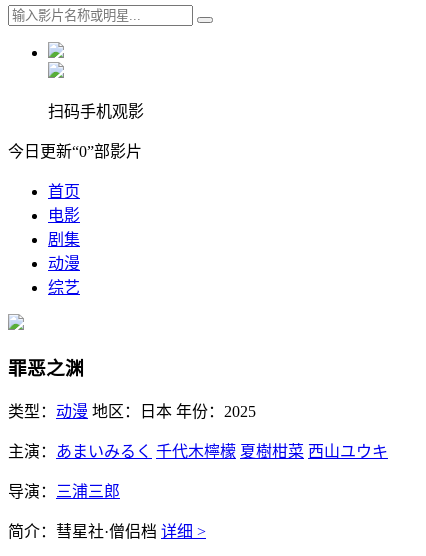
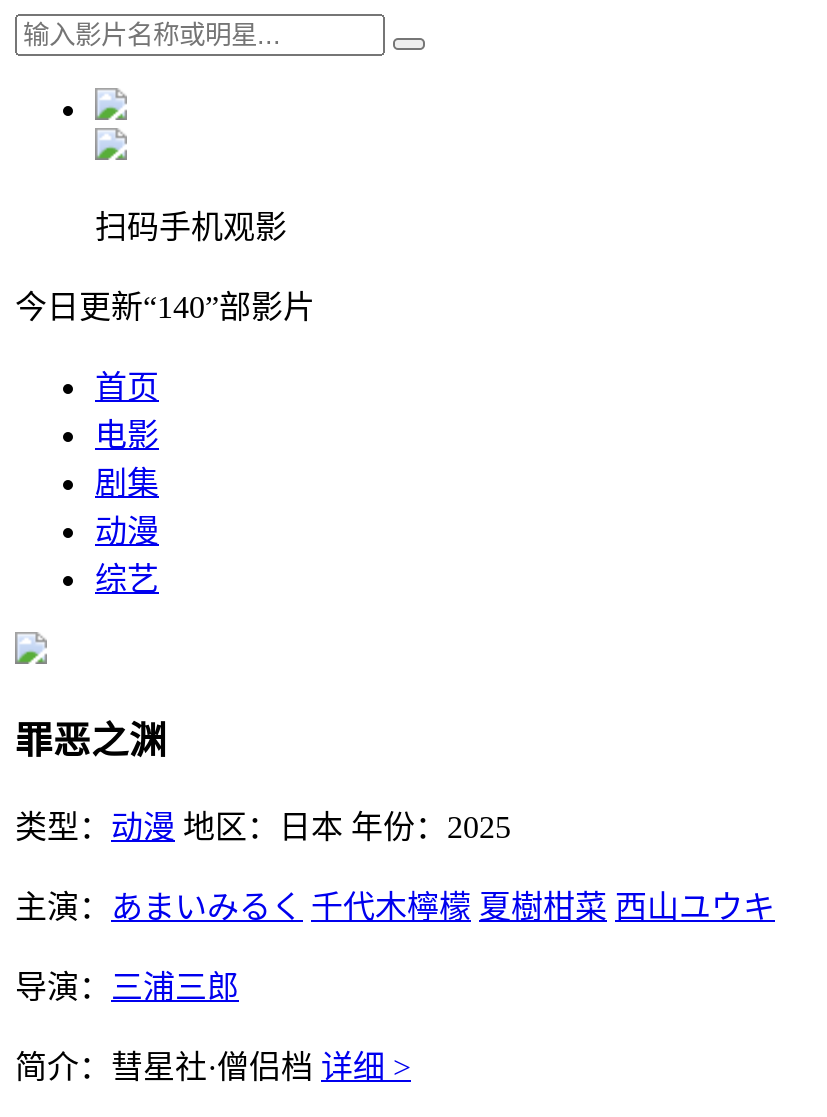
[8,143,142,160] 今日更新“0”部影片 -> [15,290,315,324] 今日更新“140”部影片

